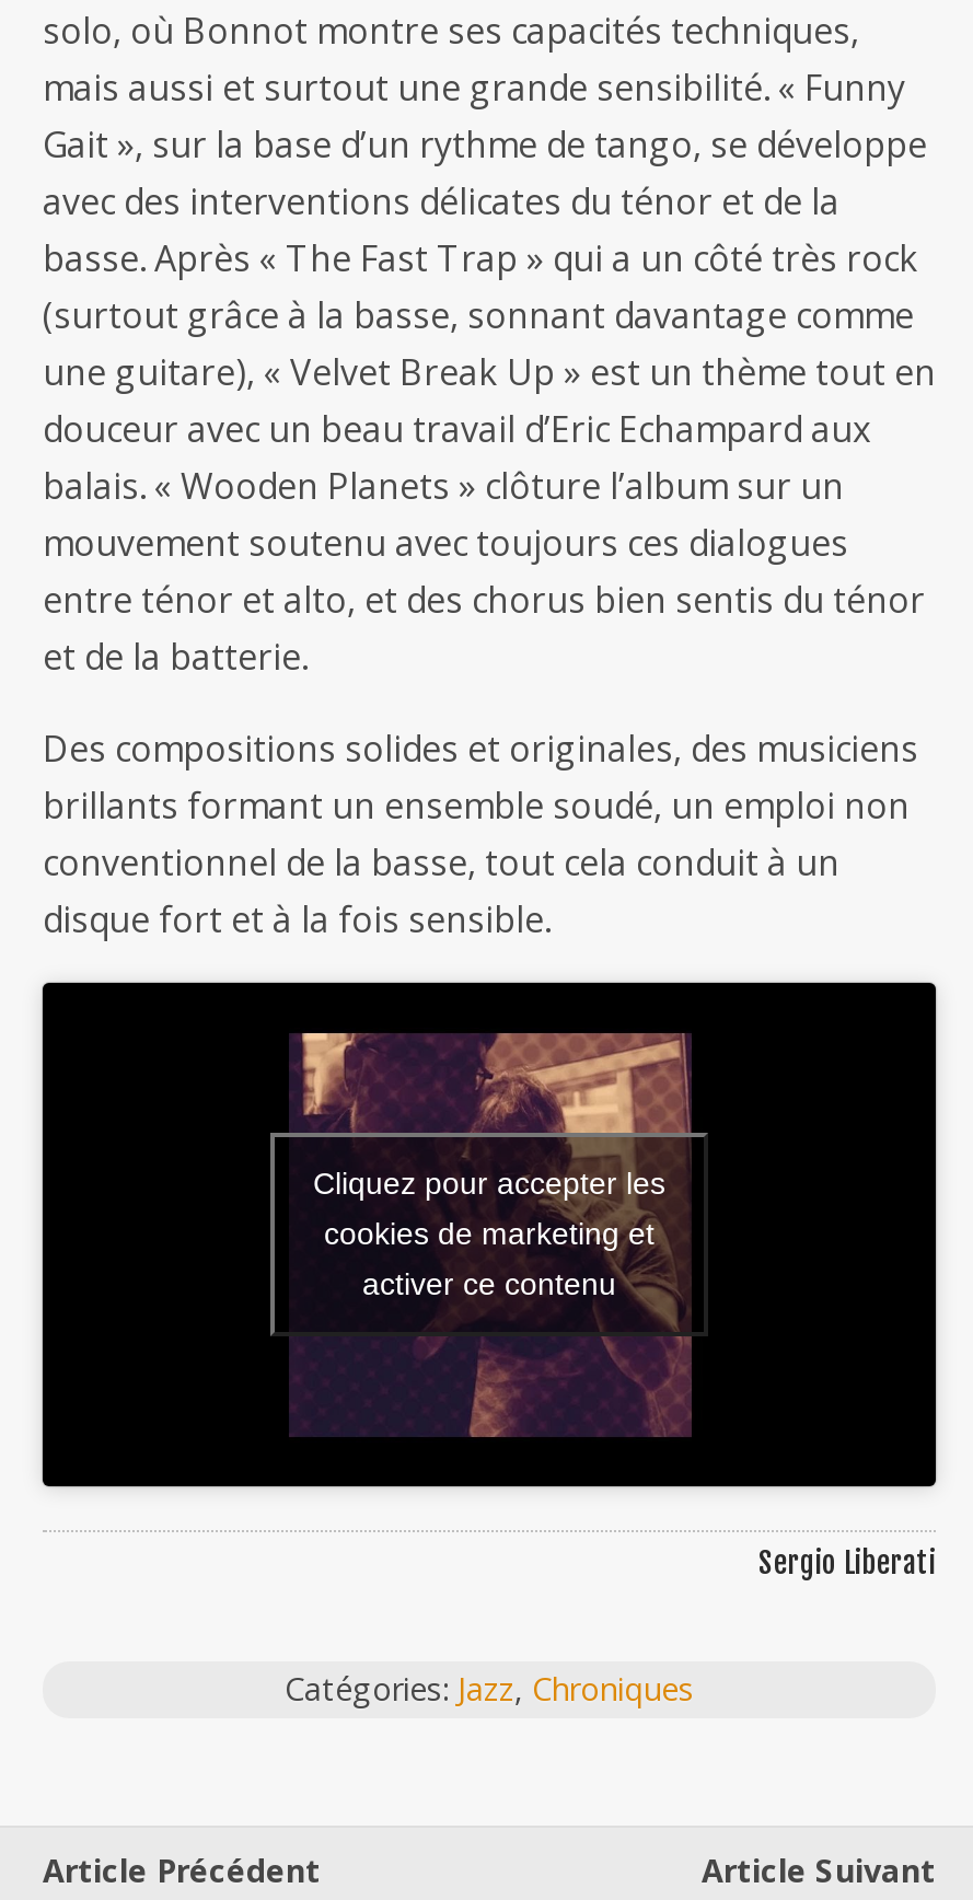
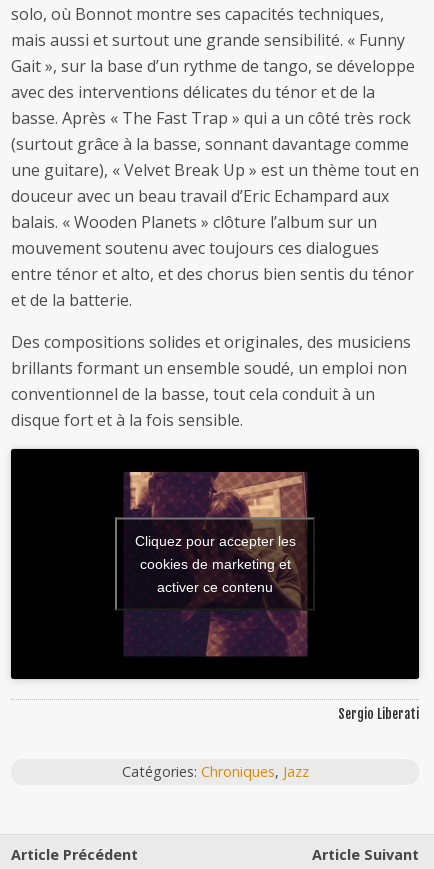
[285,1667,694,1708] Catégories: Jazz, Chroniques -> [121,761,308,780] Catégories: Chroniques, Jazz

